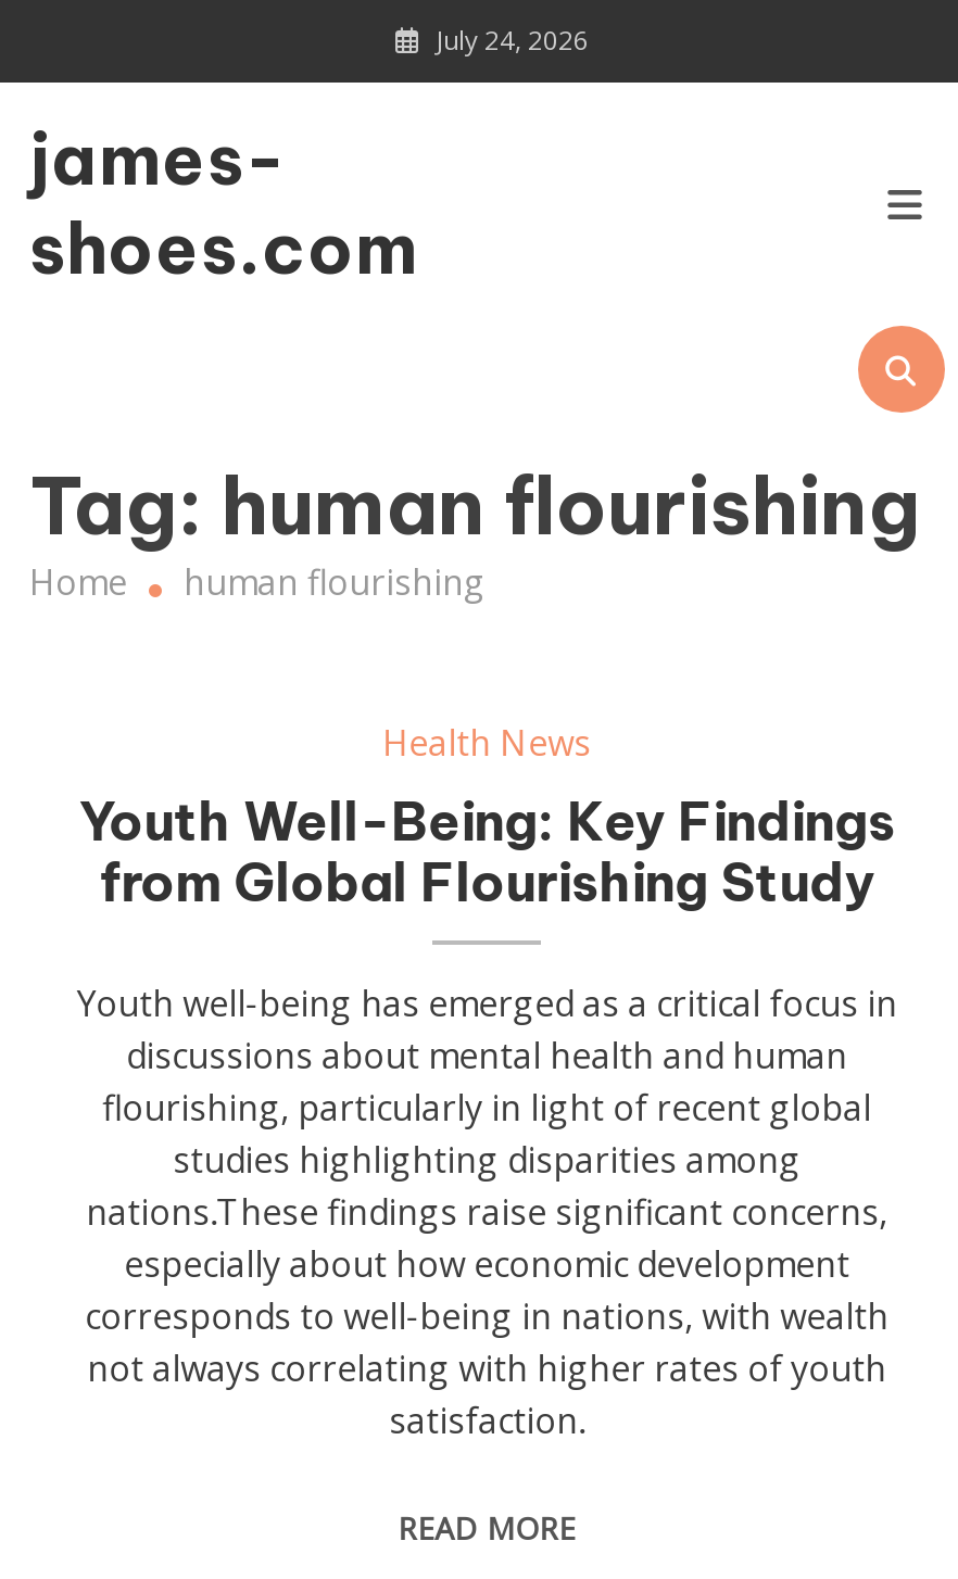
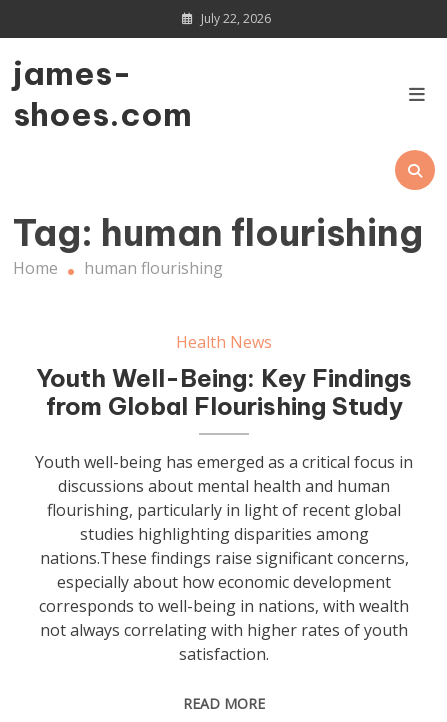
[430,22,589,59] July 24, 2026 -> [198,10,271,27] July 22, 2026

